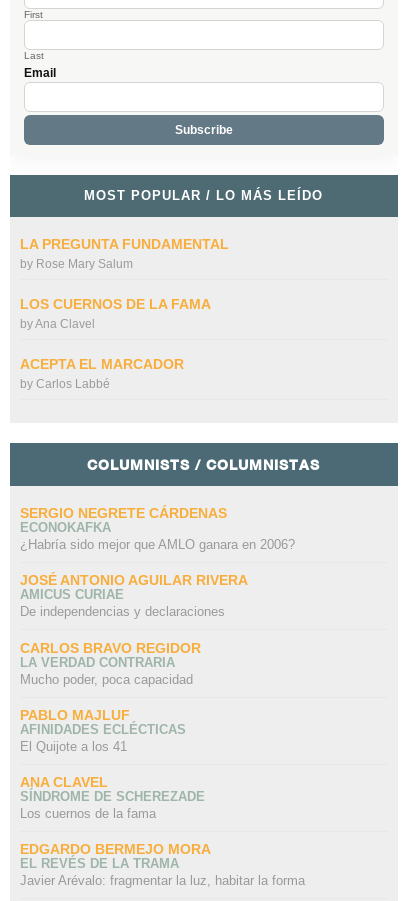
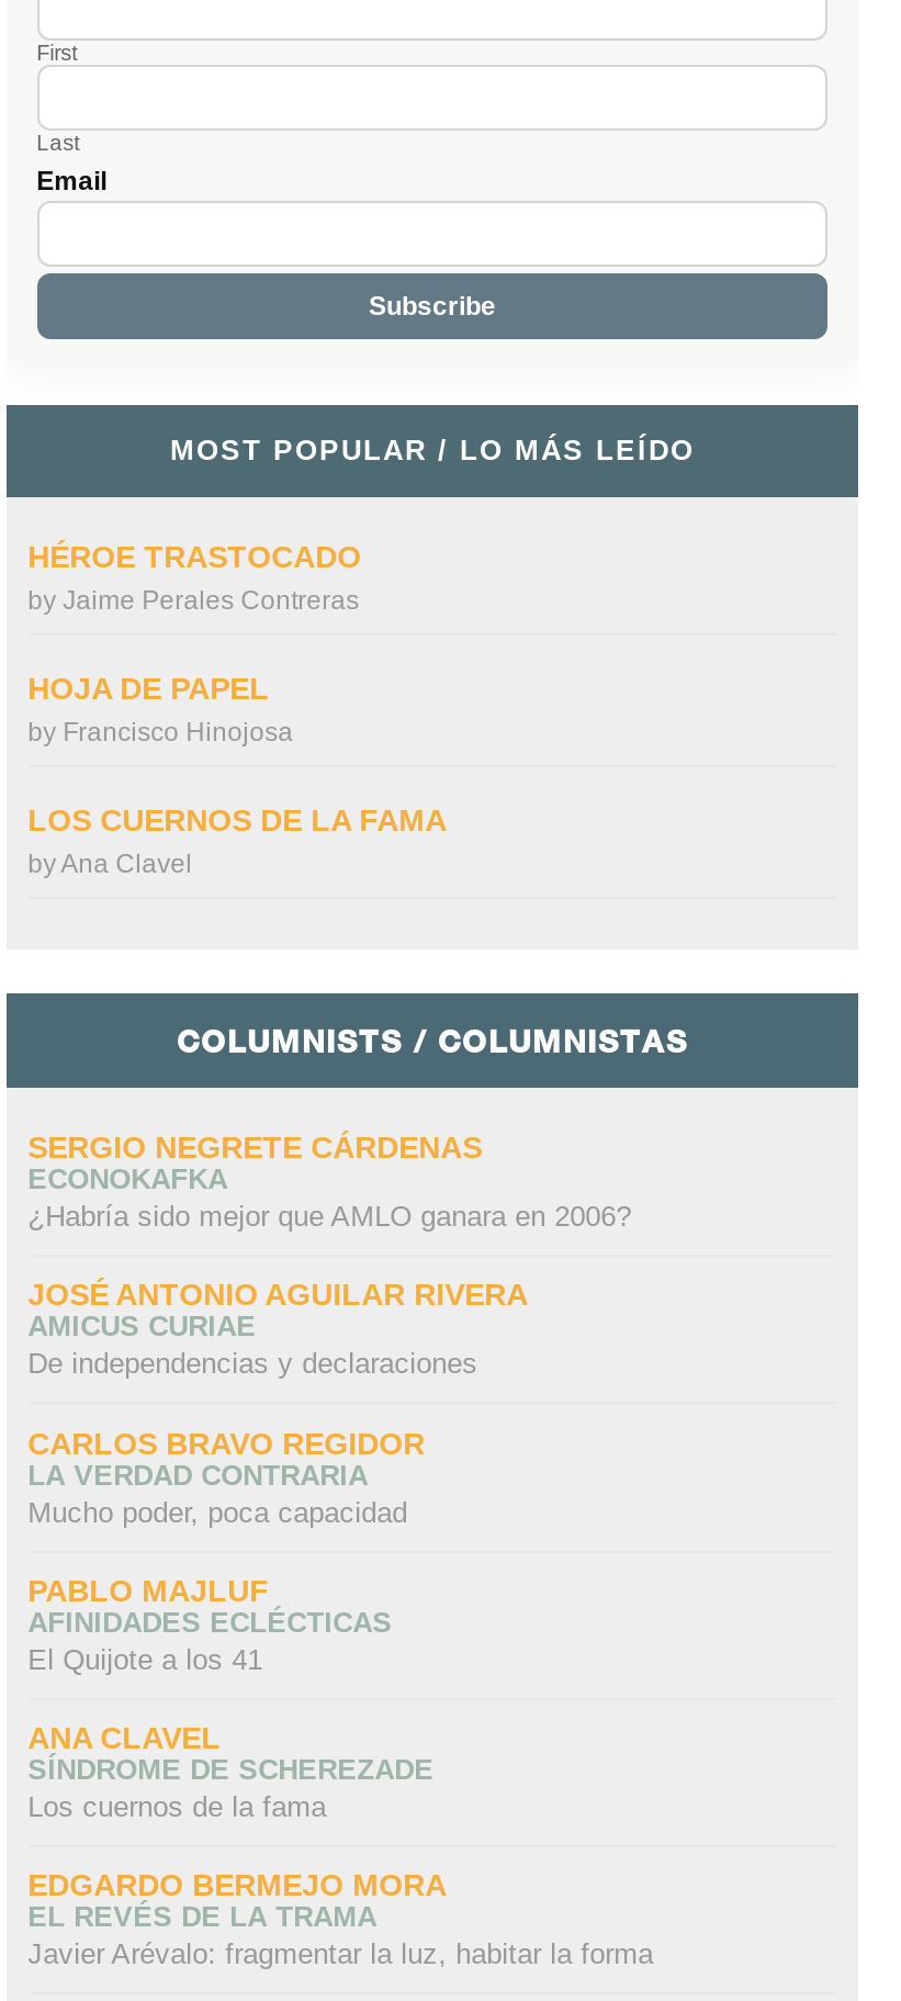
[20,236,229,271] LA PREGUNTA FUNDAMENTAL | by Rose Mary Salum -> [28,539,361,747] HÉROE TRASTOCADO | by Jaime Perales Contreras | HOJA DE PAPEL | by Francisco Hinojosa
moved [20,296,211,331] -> [28,802,447,879]: LOS CUERNOS DE LA FAMA | byAna Clavel
[20,356,184,391] ACEPTA EL MARCADOR | by Carlos Labbé -> none

